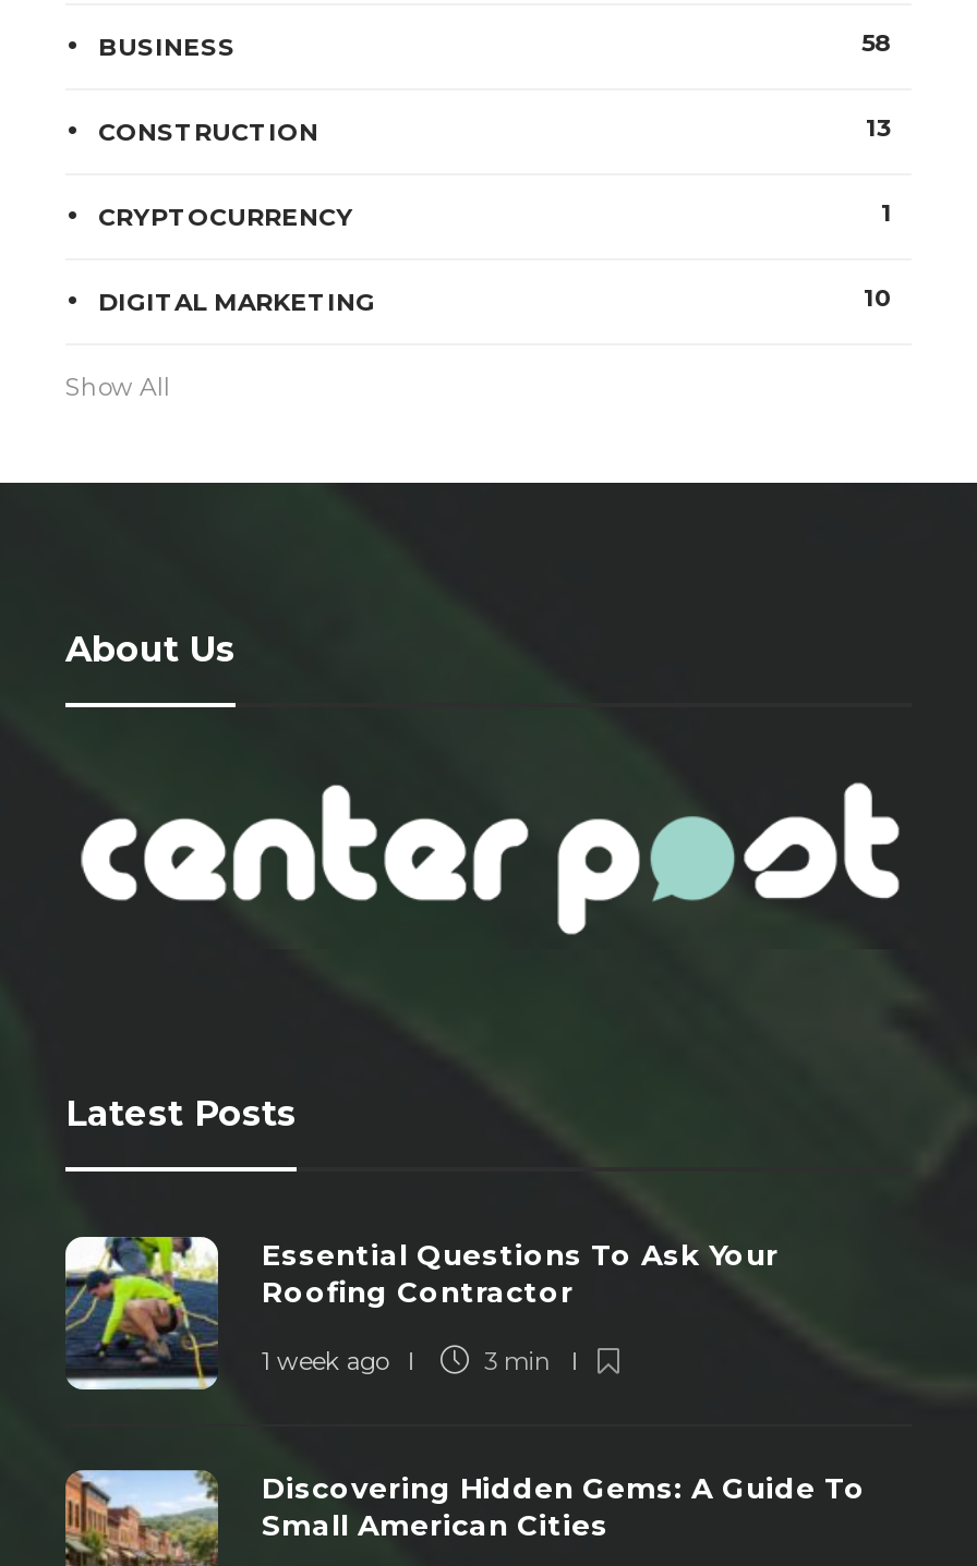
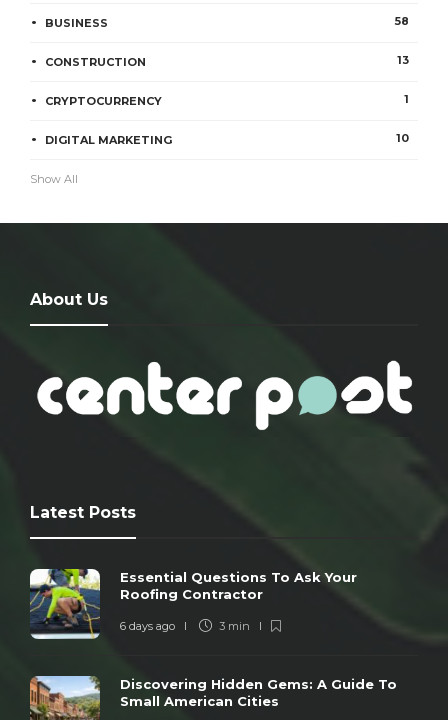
[262,1345,388,1376] 1 week ago -> [120,619,175,633] 6 days ago

